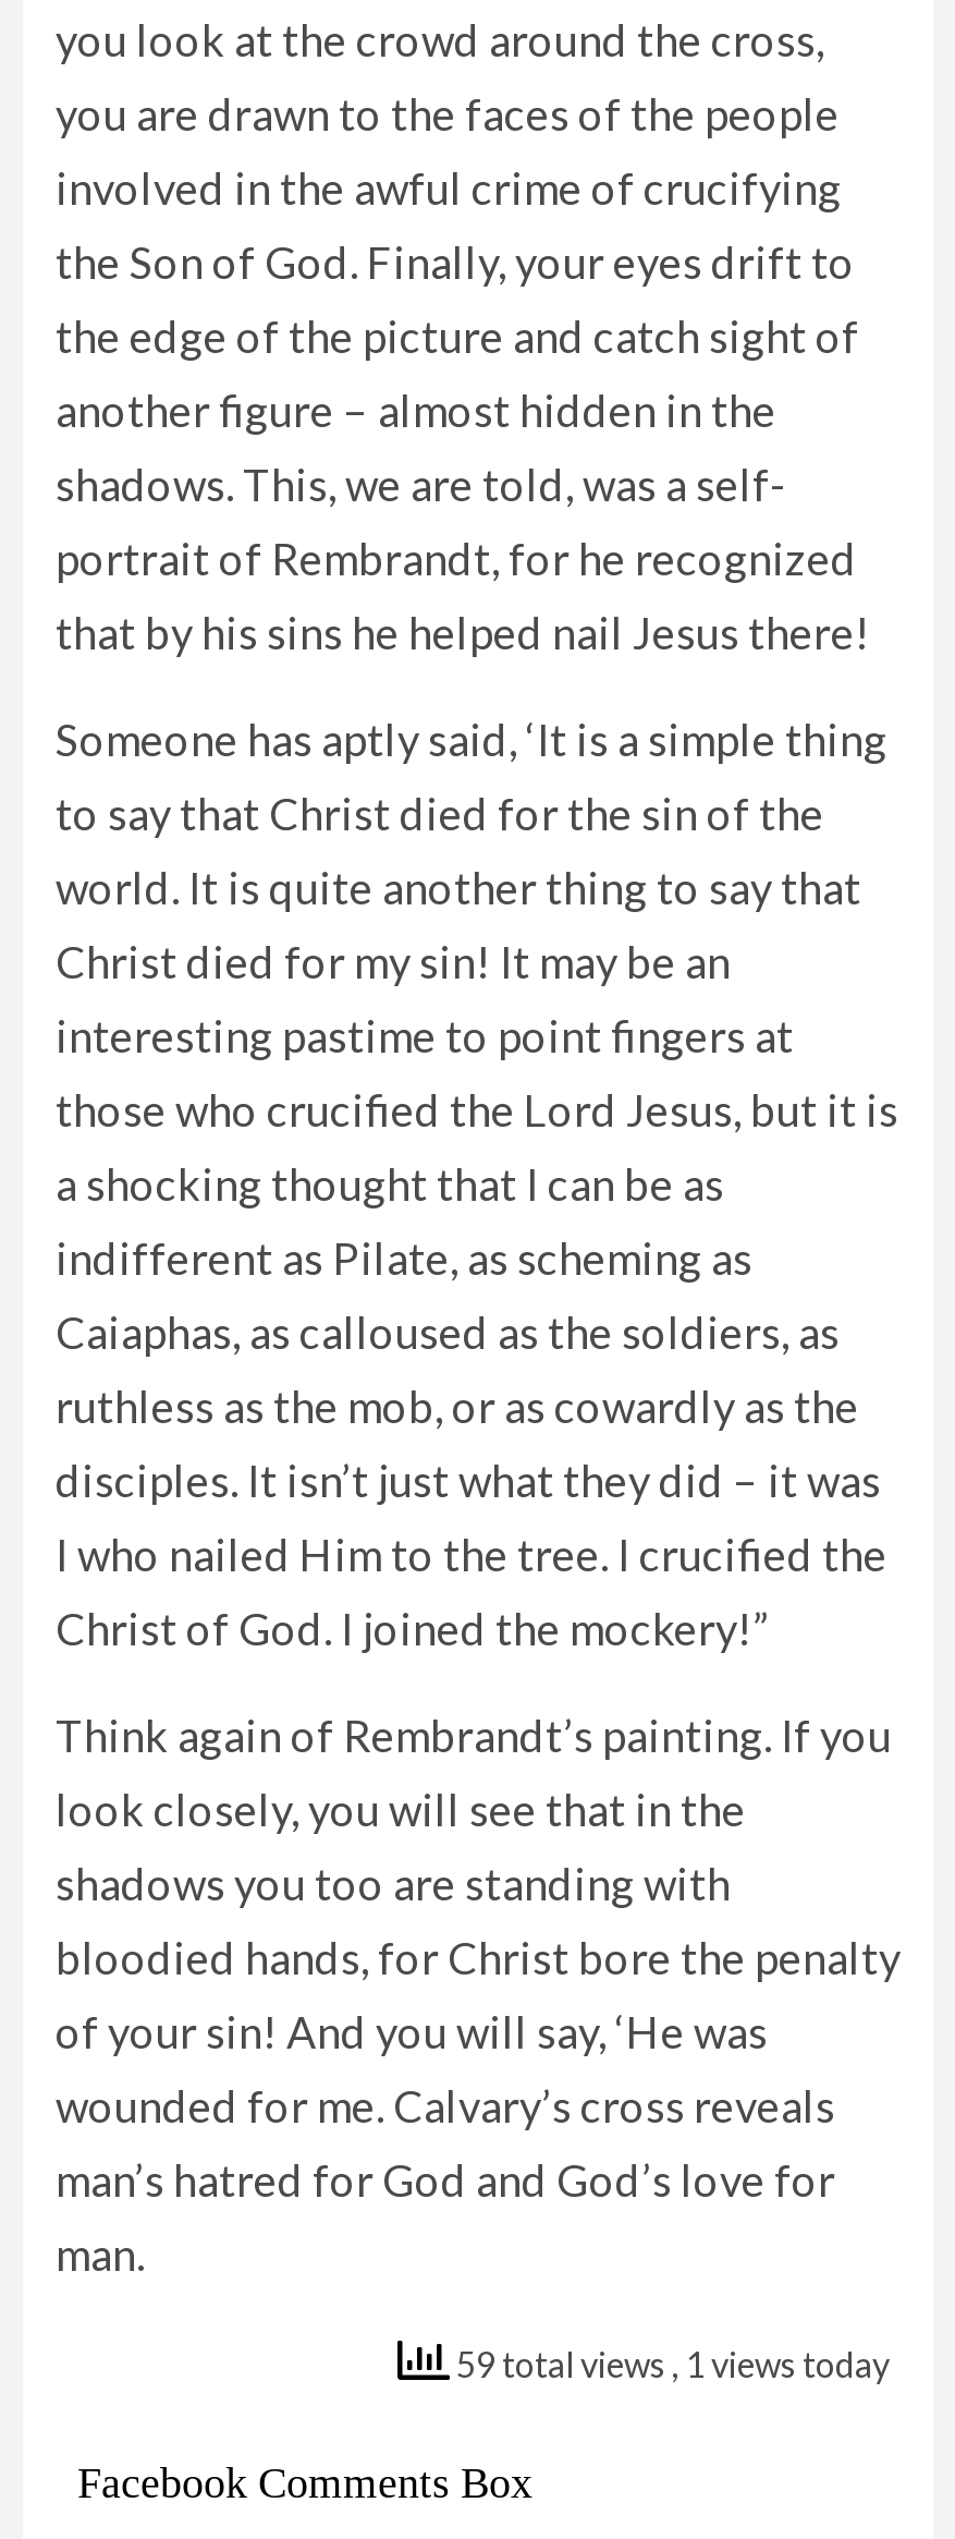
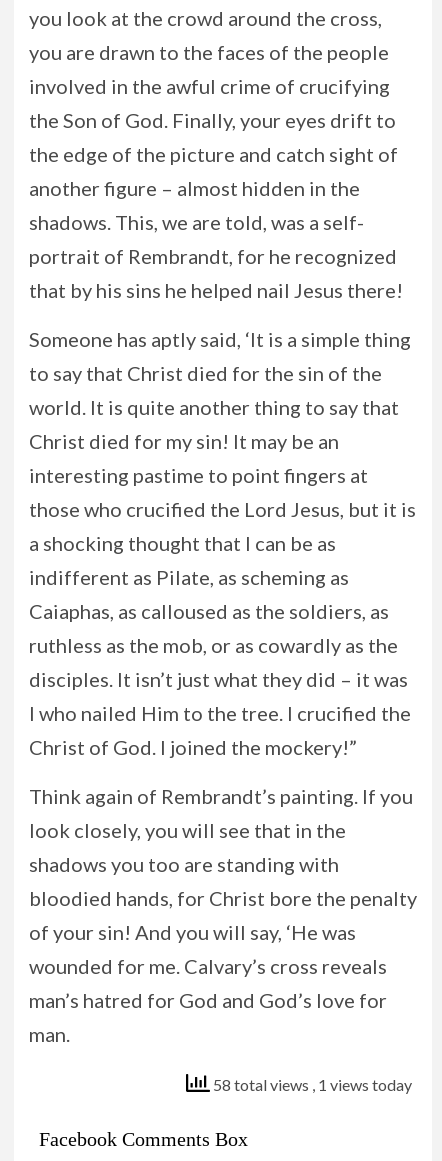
[450,2342,890,2384] 59 total views, 1 views today -> [210,1075,412,1094] 58 total views, 1 views today

